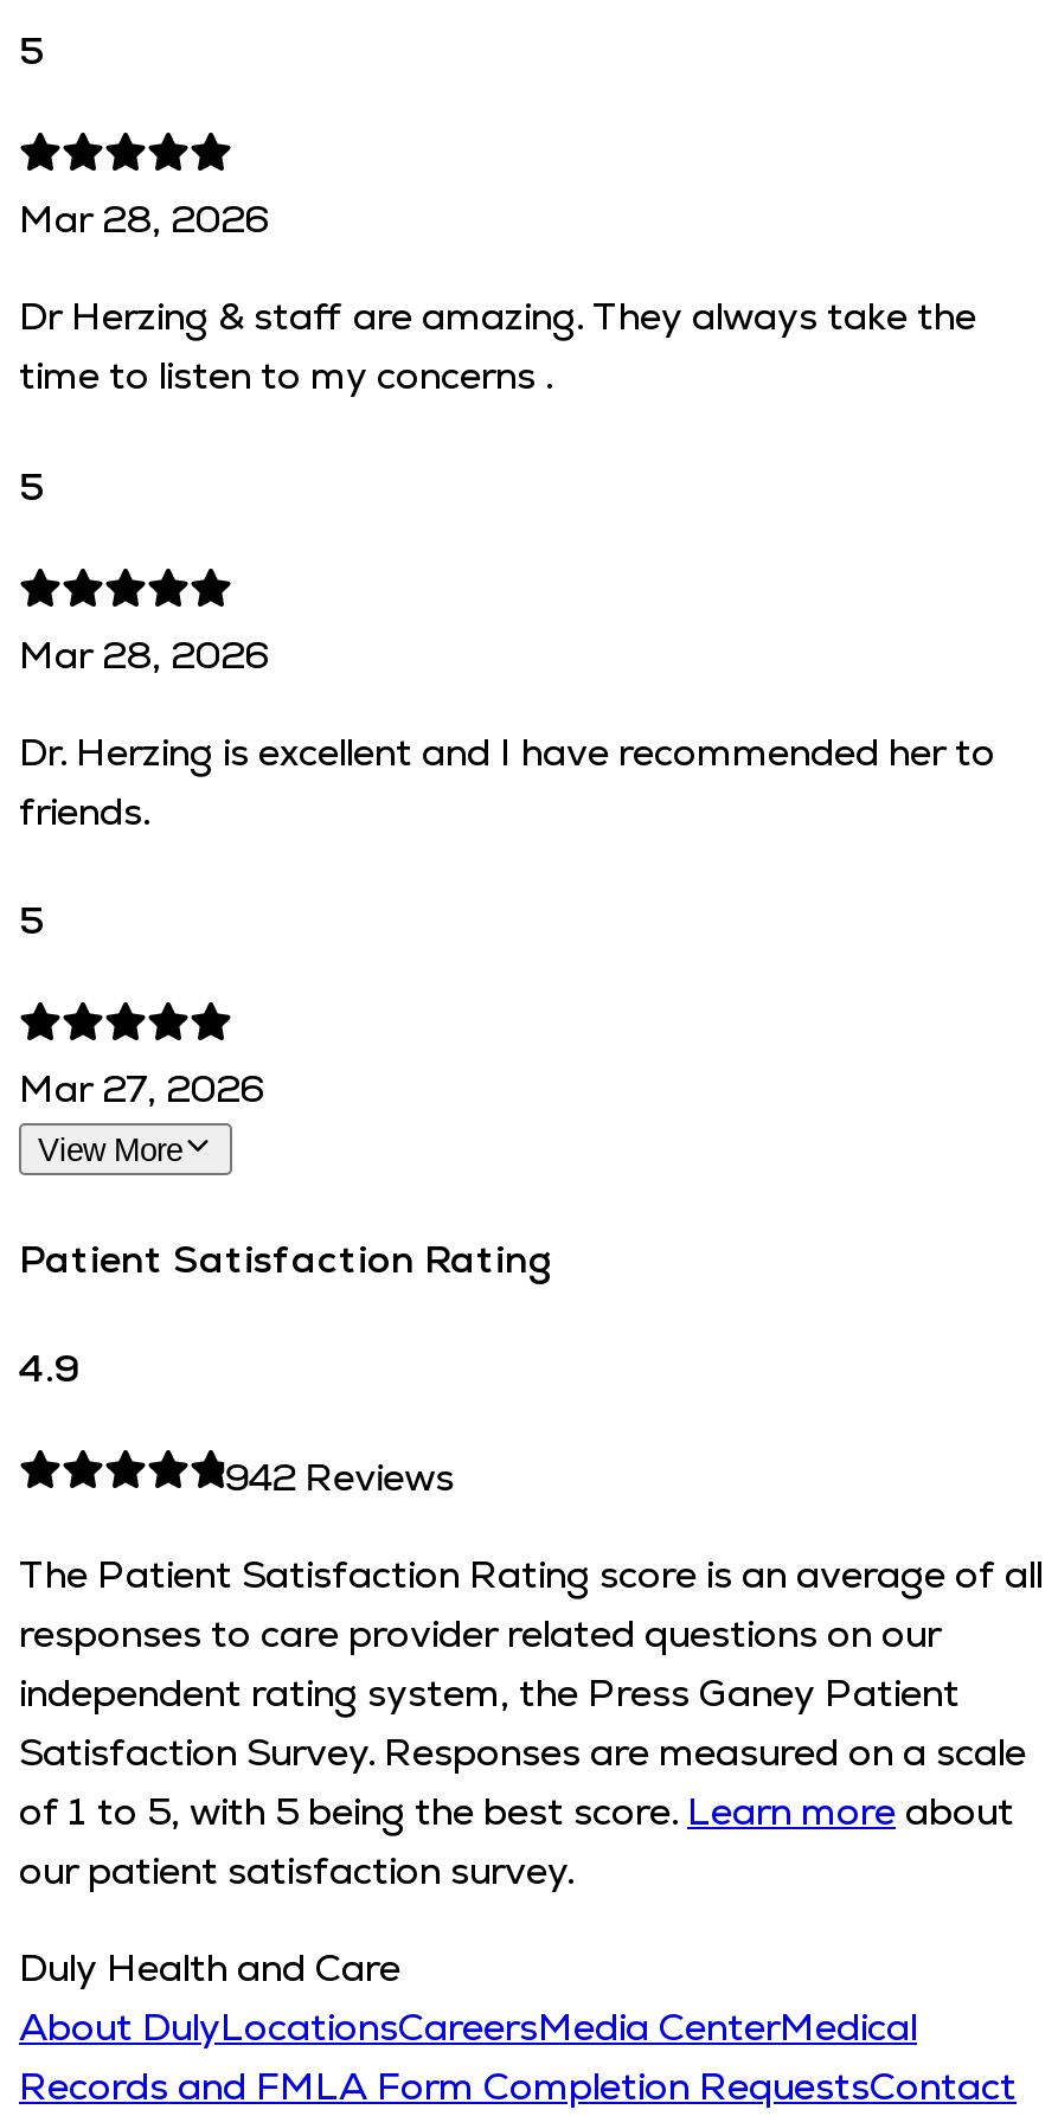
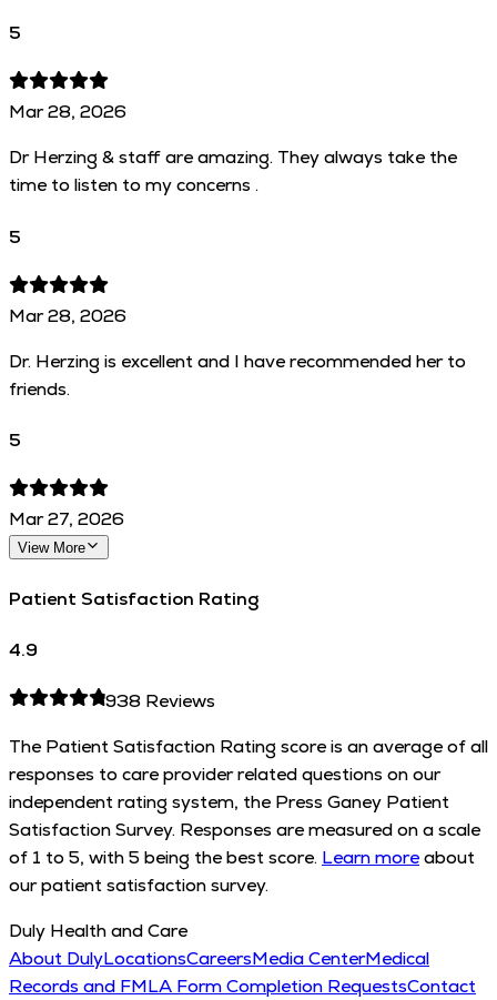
[224,1453,454,1503] 942 Reviews -> [105,689,215,713] 938 Reviews

